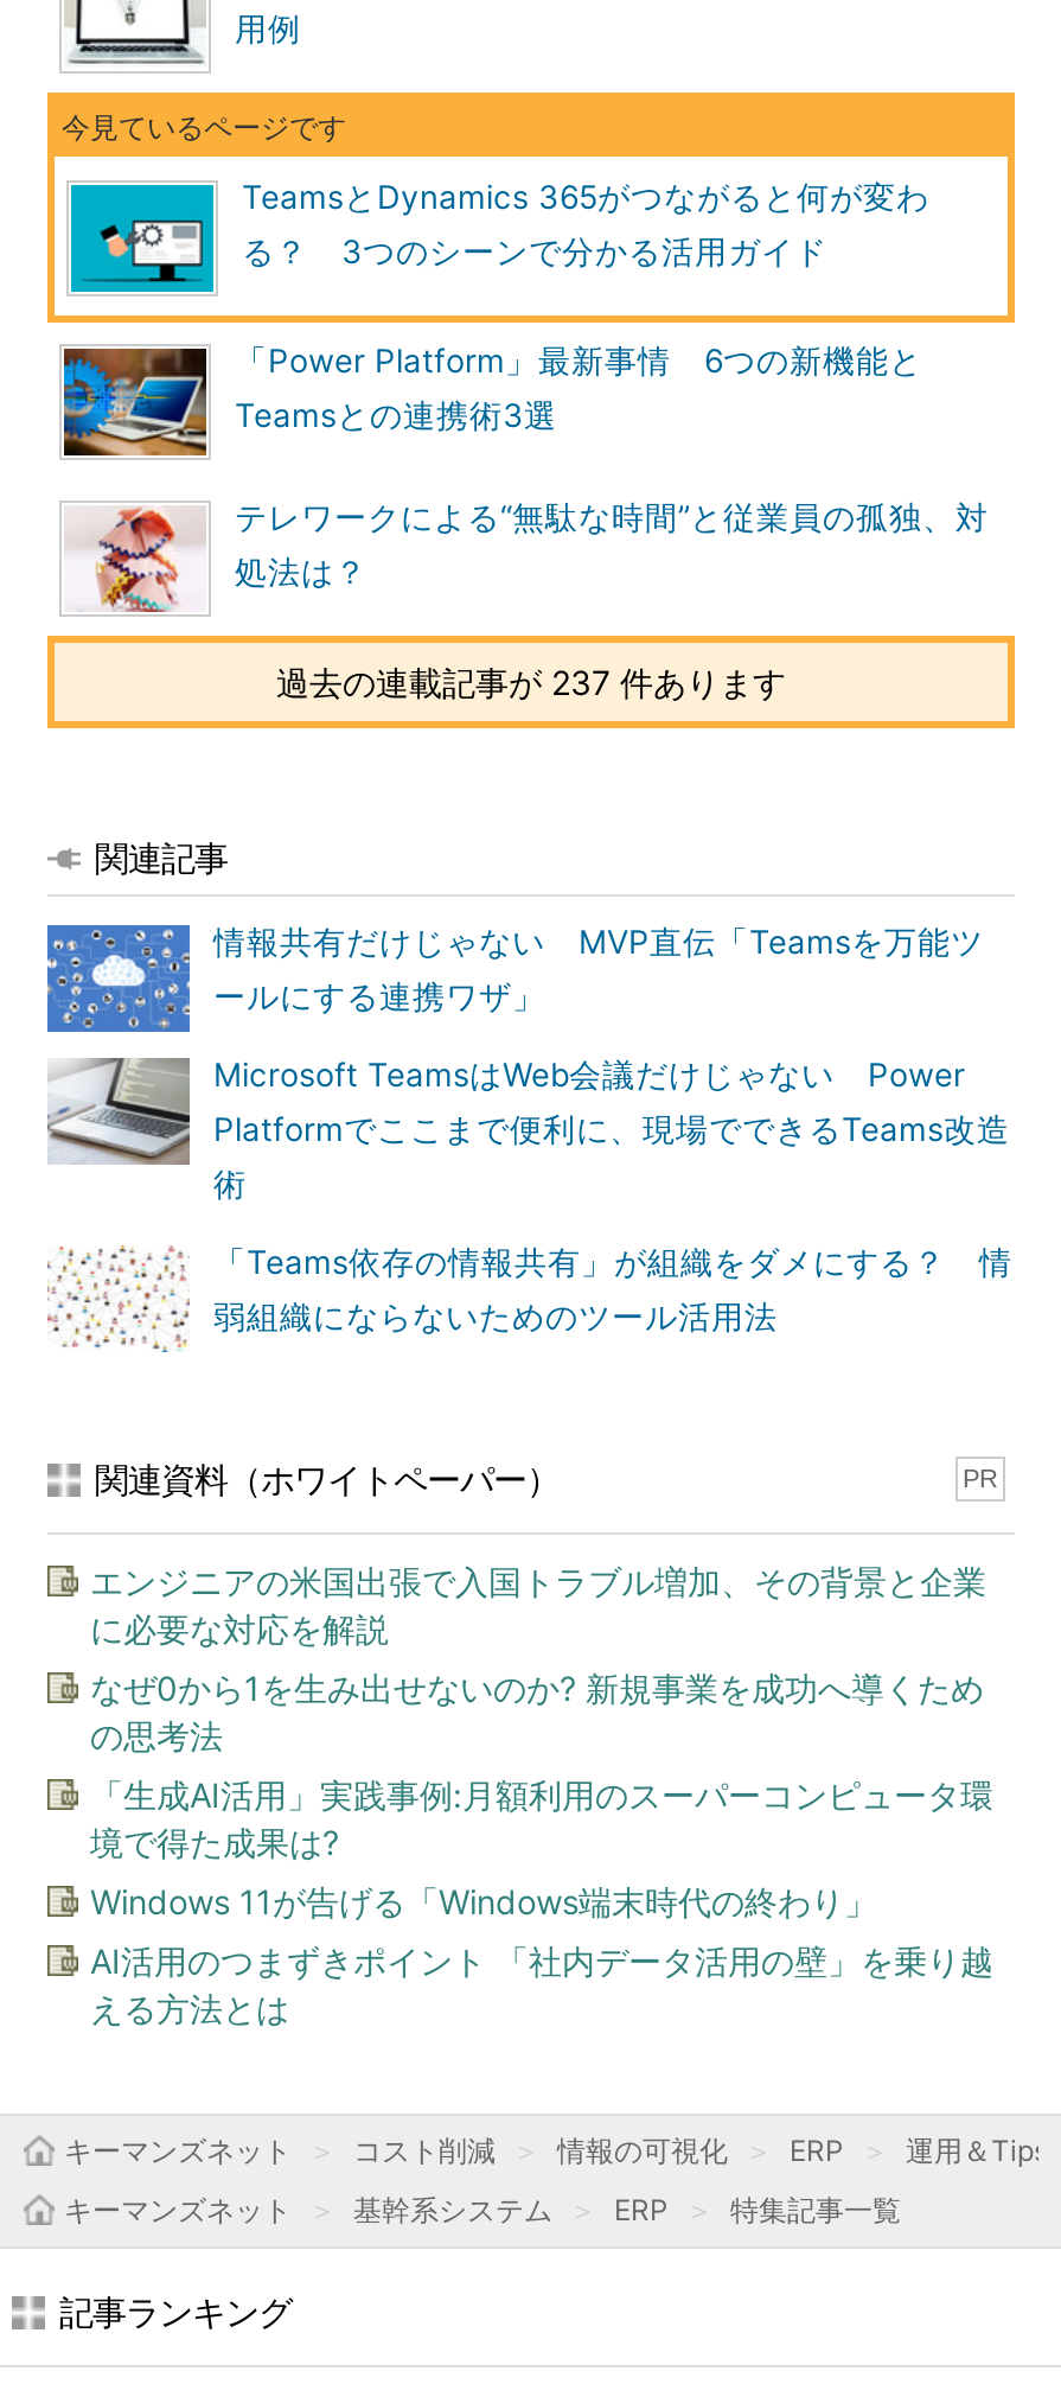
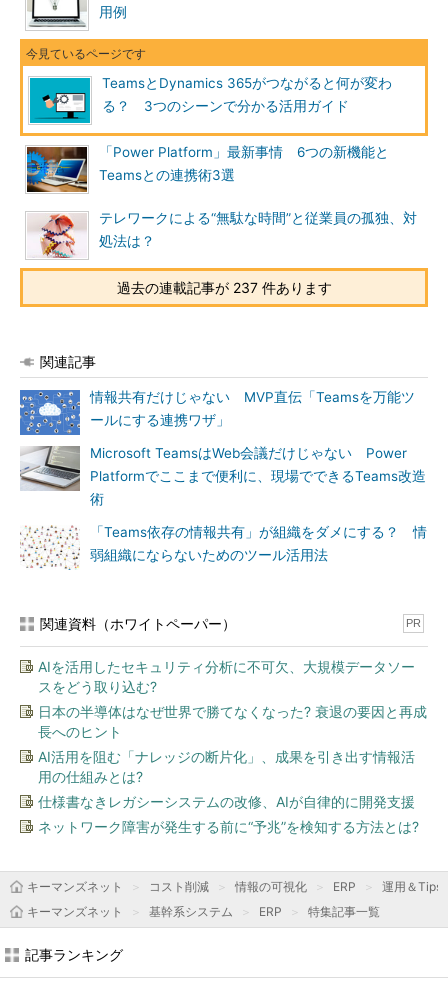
[90,1561,986,1649] エンジニアの米国出張で入国トラブル増加、その背景と企業 | に必要な対応を解説 -> [38,658,415,695] AIを活用したセキュリティ分析に不可欠、大規模データソー | スをどう取り込む?
[90,1668,984,1755] なぜ0から1を生み出せないのか? 新規事業を成功へ導くため | の思考法 -> [38,703,427,740] 日本の半導体はなぜ世界で勝てなくなった? 衰退の要因と再成 | 長へのヒント
[90,1774,993,1862] 「生成AI活用」実践事例:月額利用のスーパーコンピュータ環 | 境で得た成果は? -> [38,748,415,785] AI活用を阻む「ナレッジの断片化」、成果を引き出す情報活 | 用の仕組みとは?
[90,1881,877,1921] Windows 11が告げる「Windows端末時代の終わり」 -> [38,793,415,810] 仕様書なきレガシーシステムの改修、AIが自律的に開発支援
[90,1940,993,2028] AI活用のつまずきポイント 「社内データ活用の壁」を乗り越 | える方法とは -> [38,818,419,835] ネットワーク障害が発生する前に“予兆”を検知する方法とは?

